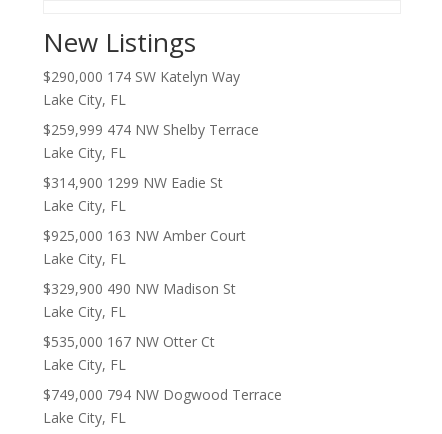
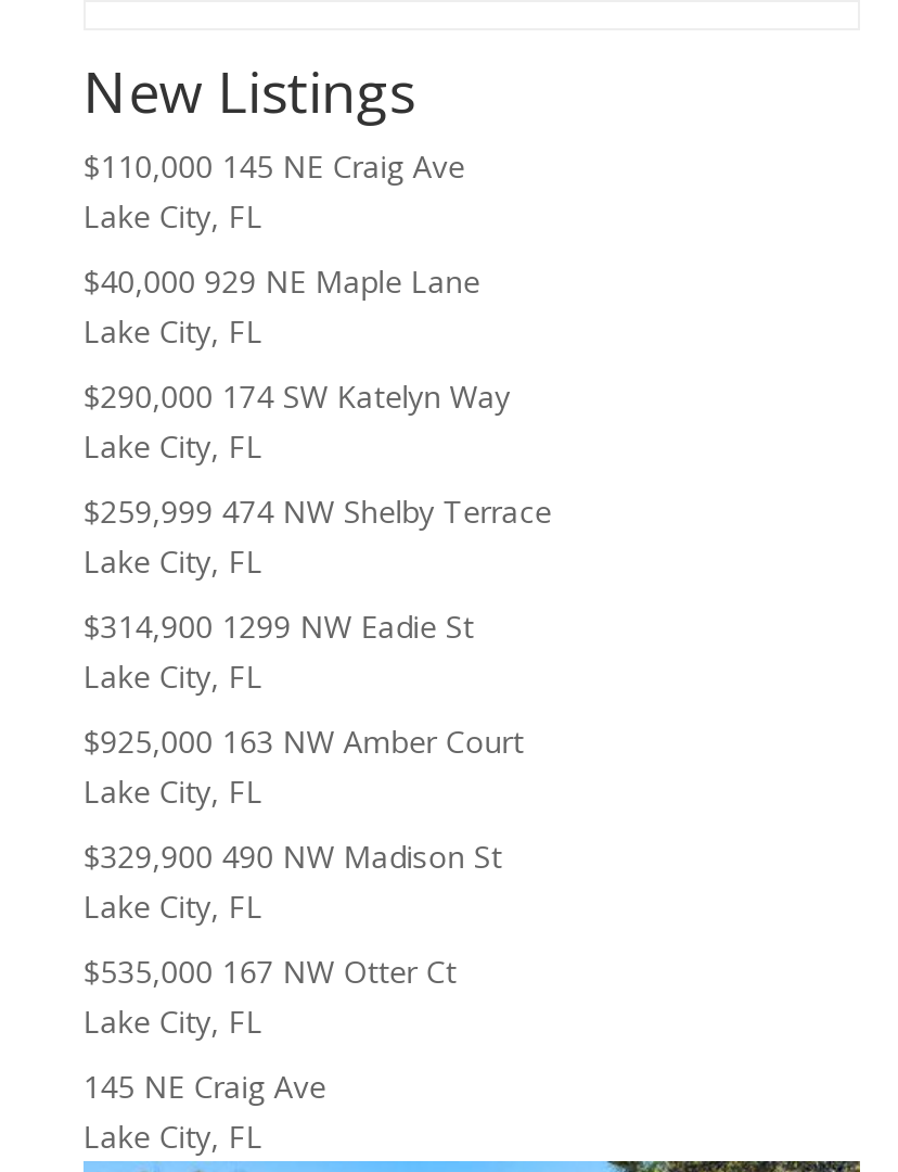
none -> [83,145,480,352] $110,000 145 NE Craig Ave | Lake City, FL | $40,000 929 NE Maple Lane | Lake City, FL
[43,385,282,404] $749,000 794 NW Dogwood Terrace -> [83,1066,326,1107] 145 NE Craig Ave

